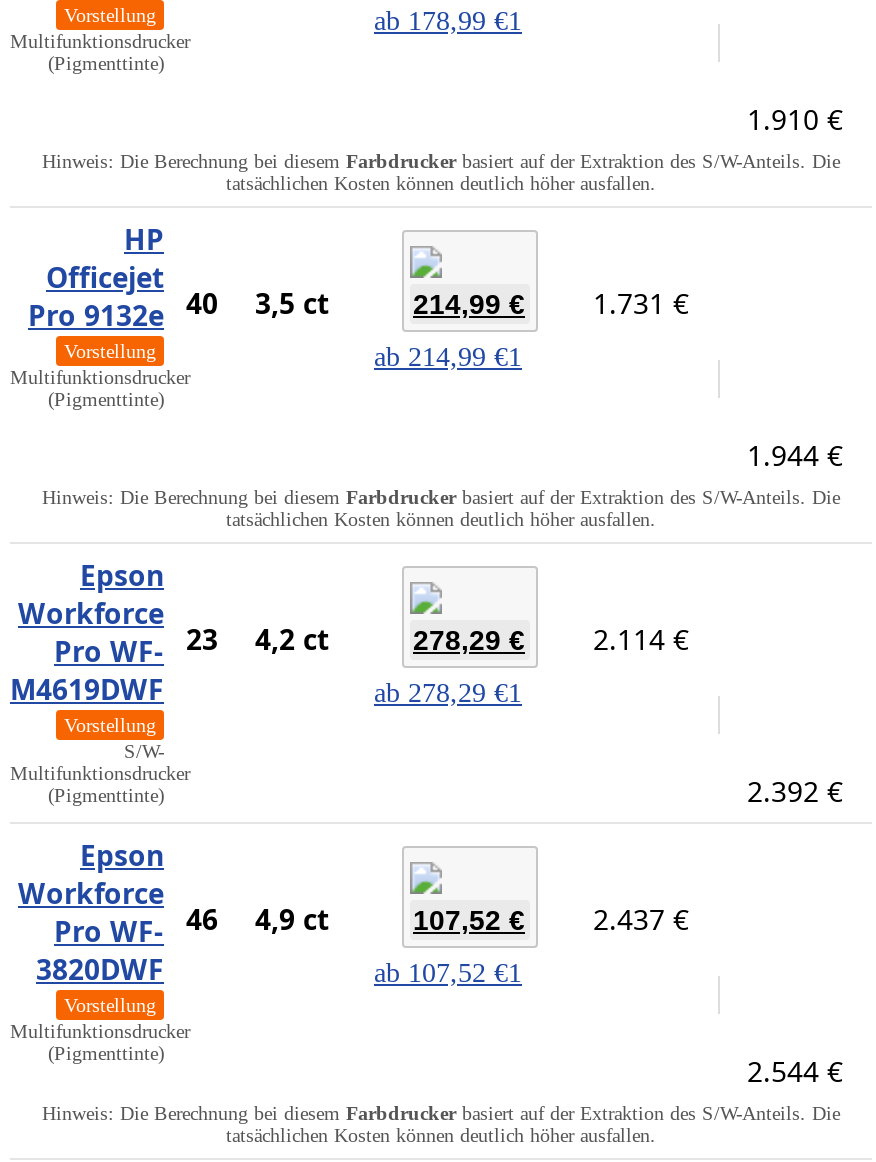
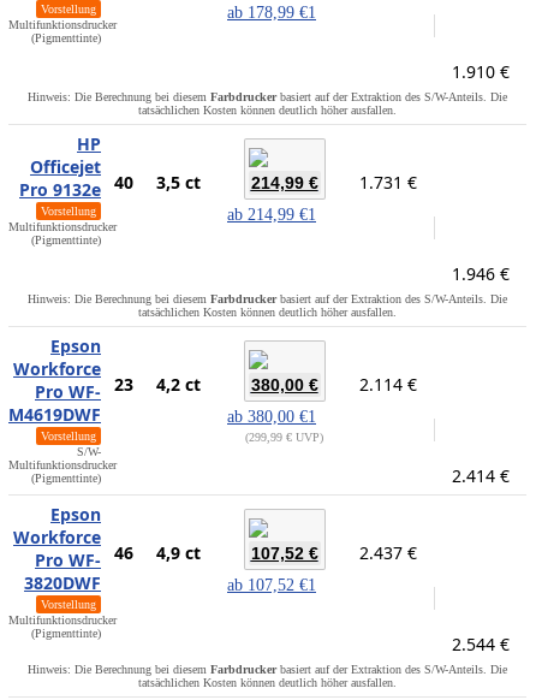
[747,436,843,474] 1.944 € -> [451,262,509,285] 1.946 €
[413,624,525,656] 278,29 € -> [251,375,318,395] 380,00 €
[374,678,522,708] ab 278,29 €1 -> [227,408,320,444] ab 380,00 €1 | 299,99 € UVP
[747,772,843,810] 2.392 € -> [451,464,509,487] 2.414 €

